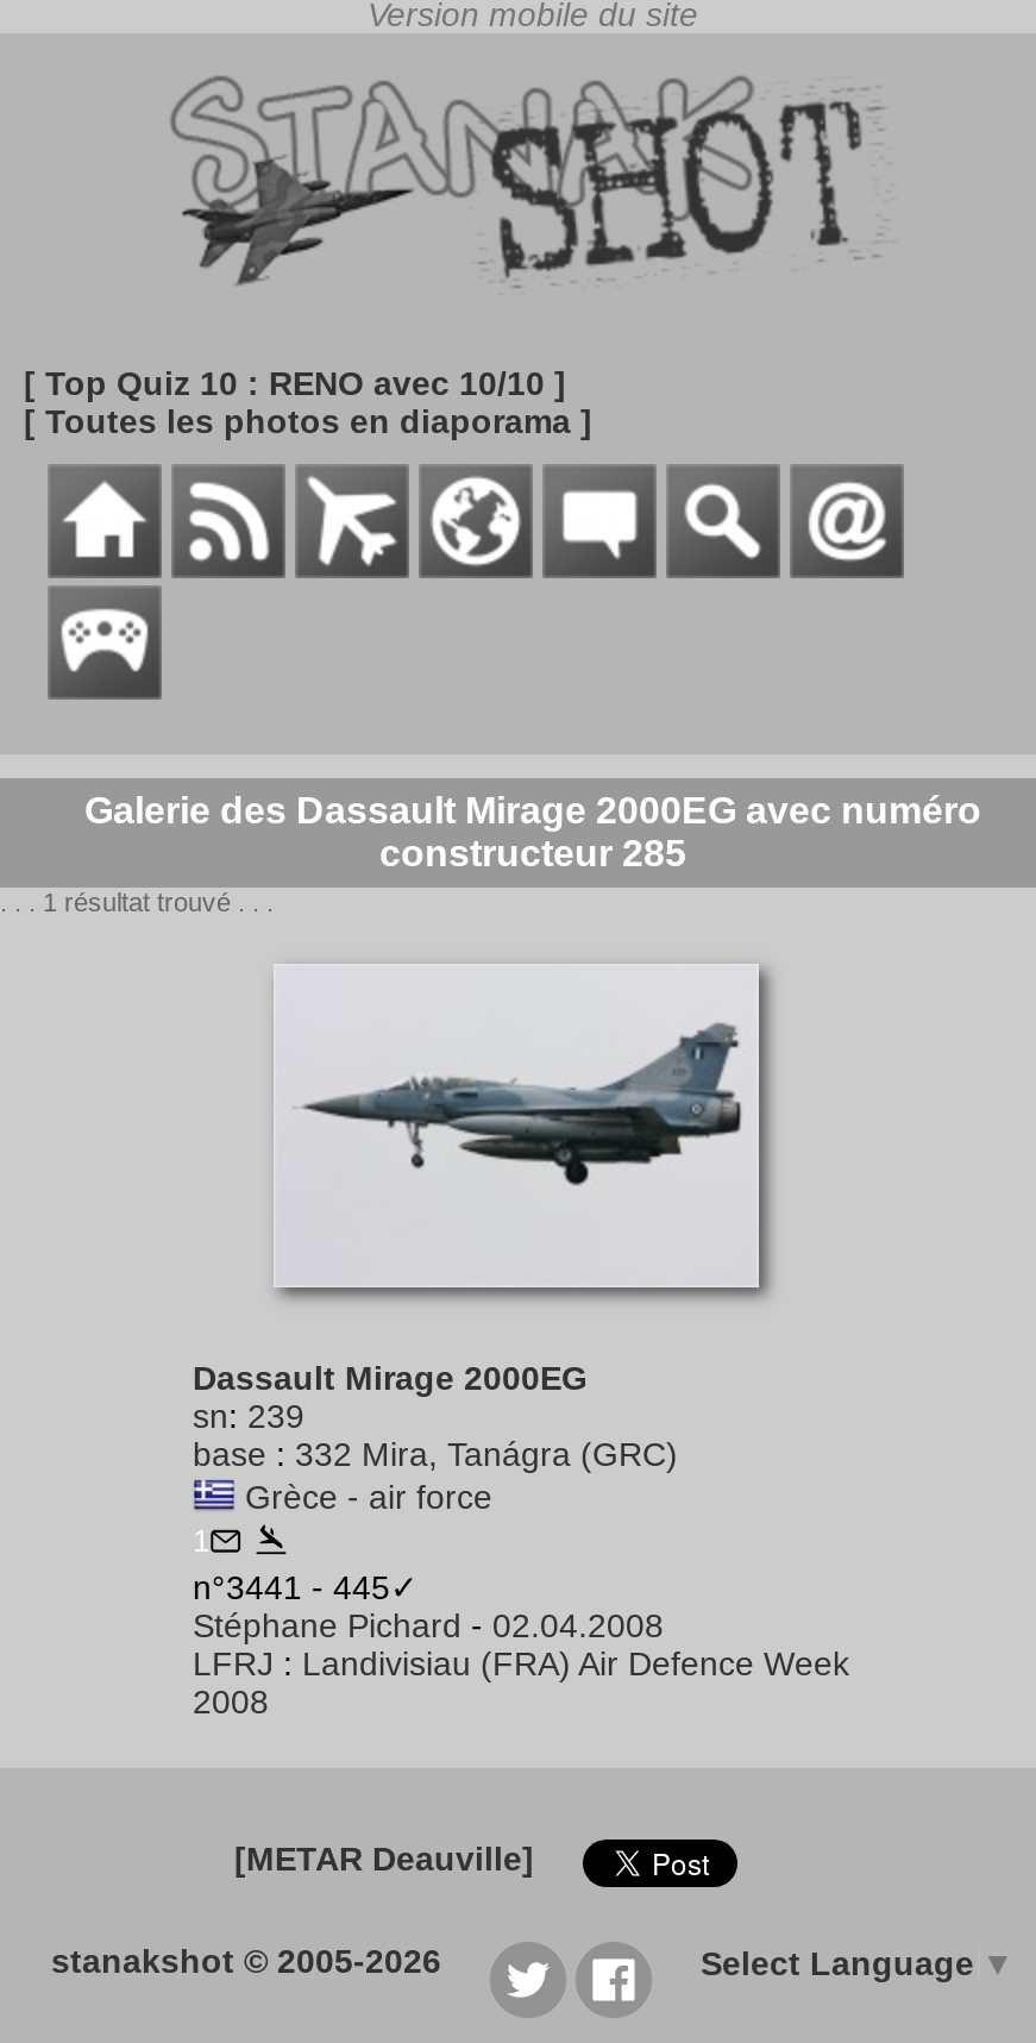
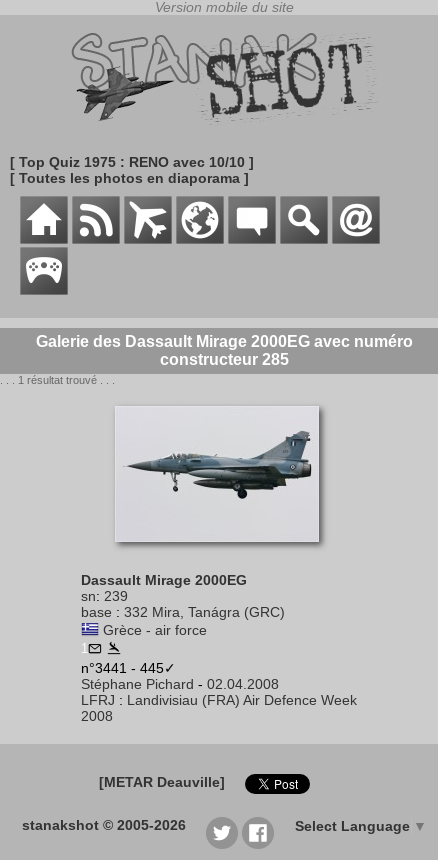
[24,364,566,402] [ Top Quiz 10 : RENO avec 10/10 ] -> [10,154,254,170] [ Top Quiz 1975 : RENO avec 10/10 ]

